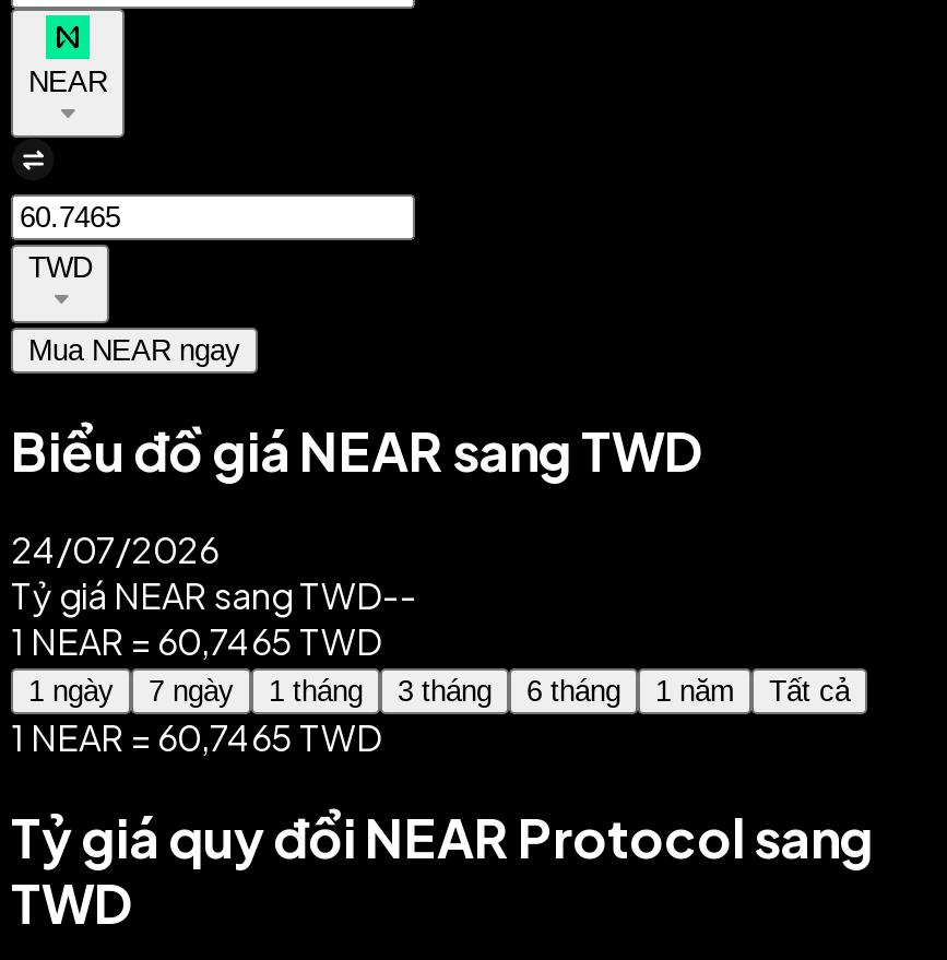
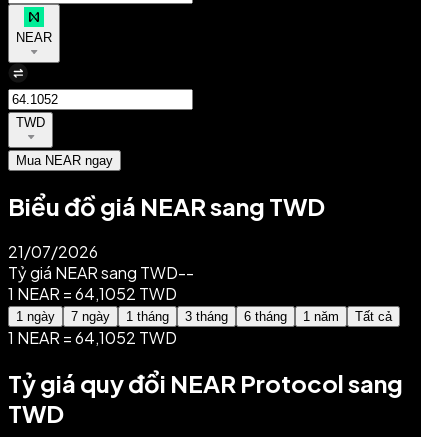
[11,526,218,572] 24/07/2026 -> [8,241,98,262] 21/07/2026
[11,618,382,663] 1 NEAR = 60,7465 TWD -> [8,283,177,304] 1 NEAR = 64,1052 TWD
[11,714,382,759] 1 NEAR = 60,7465 TWD -> [8,327,177,348] 1 NEAR = 64,1052 TWD

